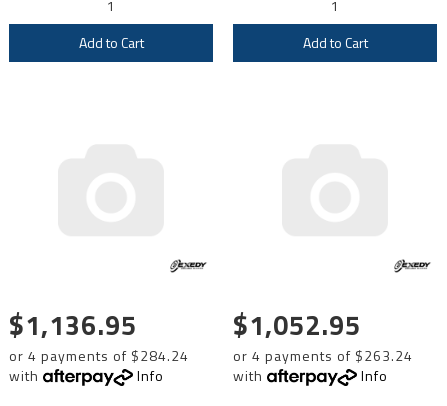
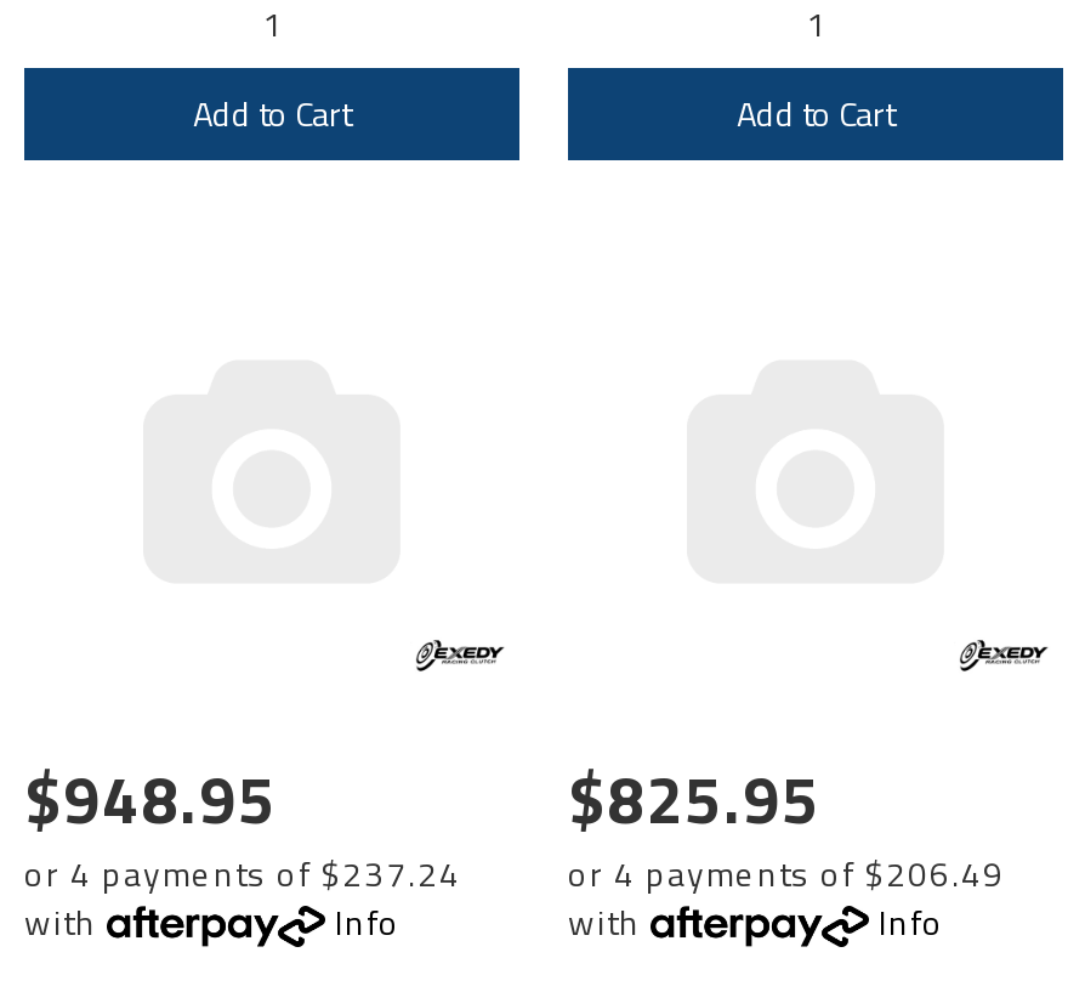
[9,304,137,345] $1,136.95 -> [24,748,277,848] $948.95
[233,304,361,345] $1,052.95 -> [568,748,820,848] $825.95
[9,345,189,366] or 4 payments of $284.24 -> [24,848,461,899] or 4 payments of $237.24
[233,345,413,366] or 4 payments of $263.24 -> [568,848,1005,899] or 4 payments of $206.49

